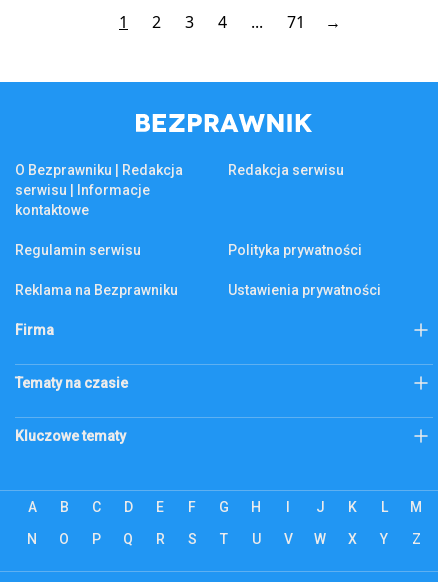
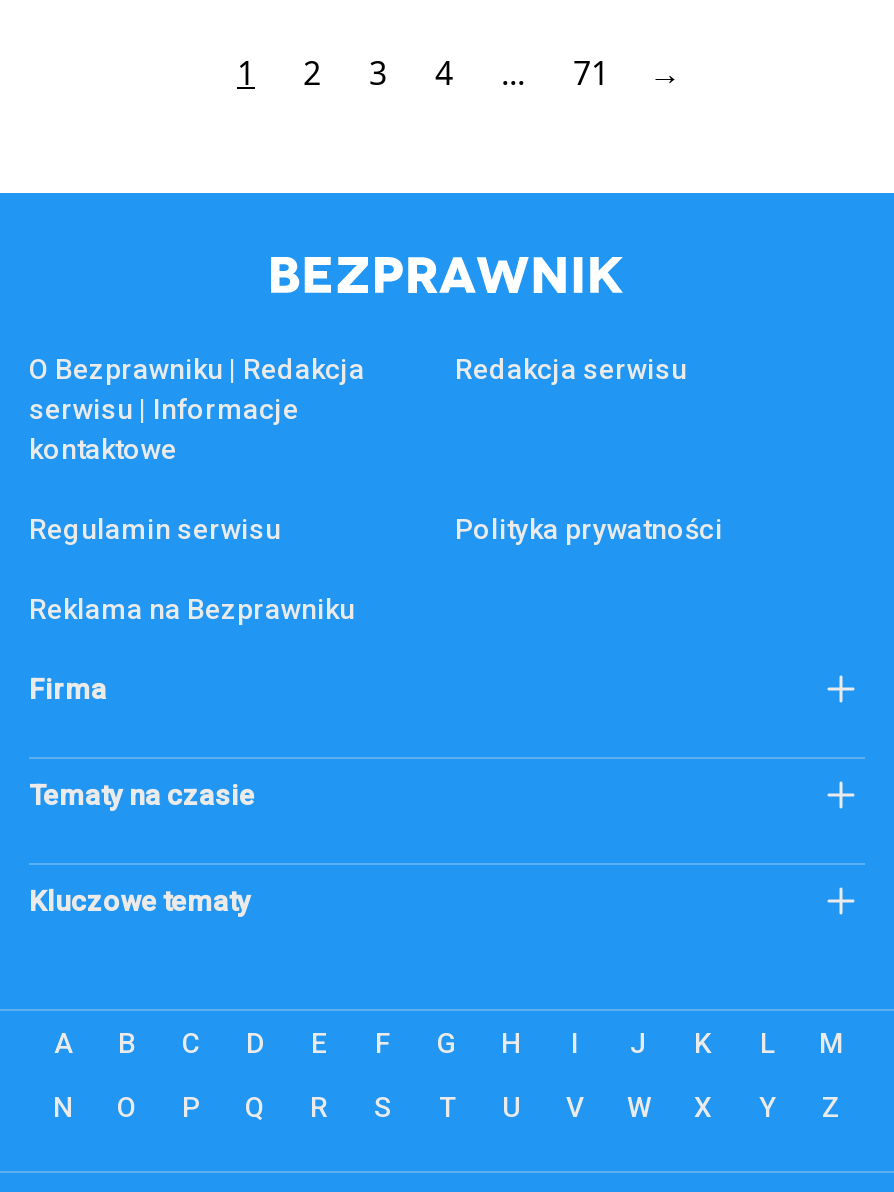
[228,282,381,298] Ustawienia prywatności -> none

